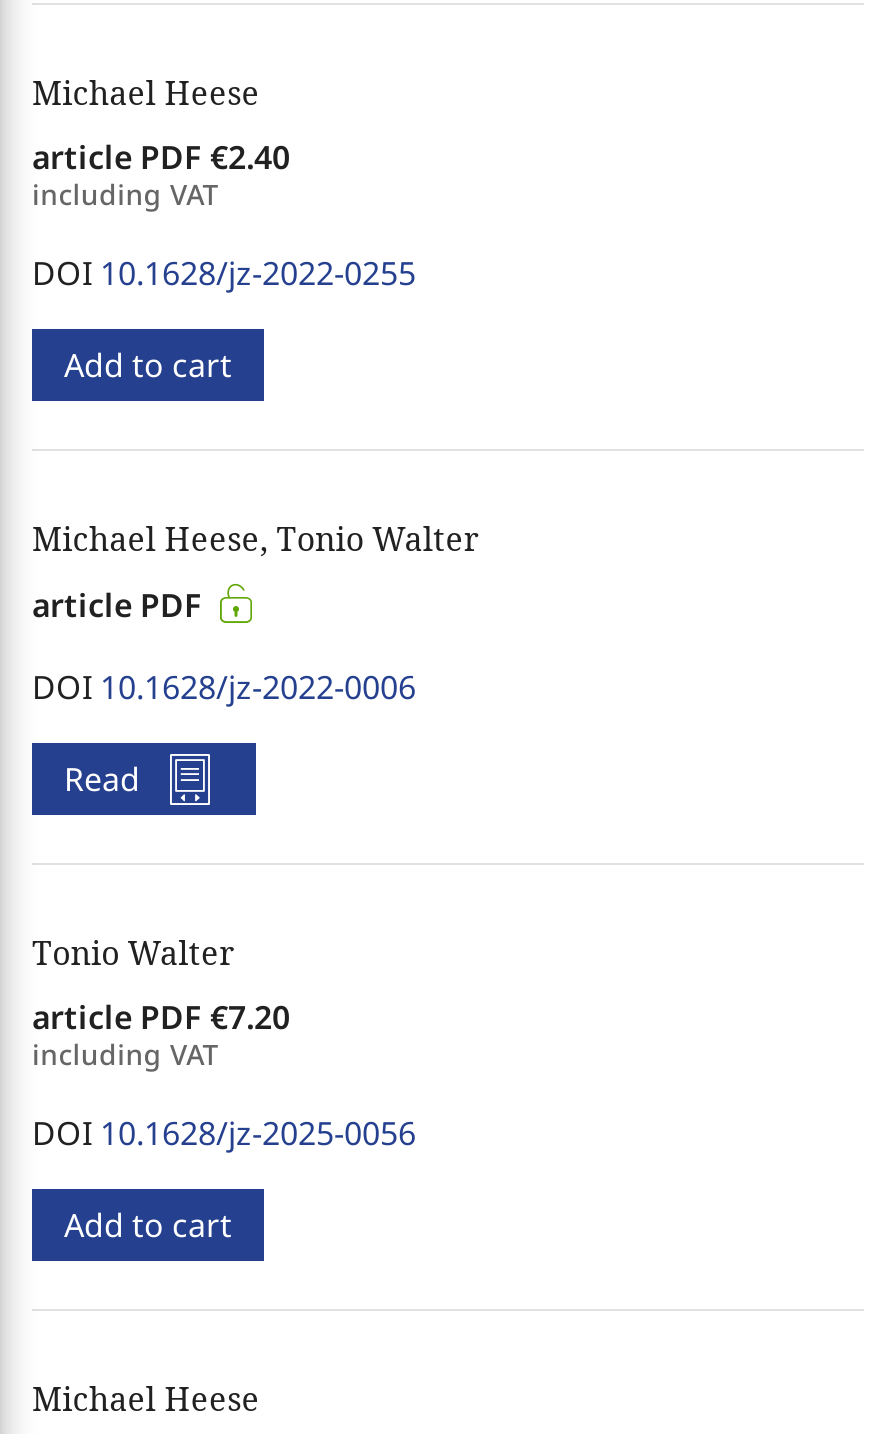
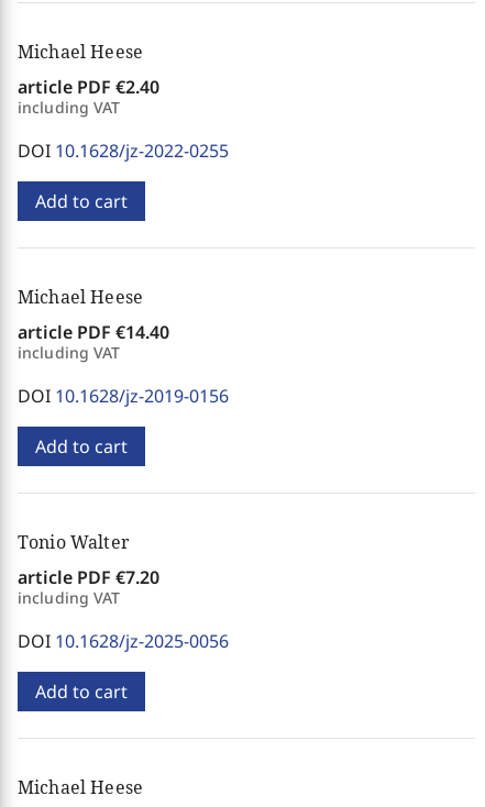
[32,516,480,560] Michael Heese, Tonio Walter -> [18,284,143,309] Michael Heese
[32,582,202,626] article PDF -> [18,320,169,362] article PDF €14.40 | including VAT
[32,664,416,708] DOI 10.1628/jz-2022-0006 -> [18,383,229,407] DOI 10.1628/jz-2019-0156
[64,756,140,800] Read -> [35,434,128,458] Add to cart

